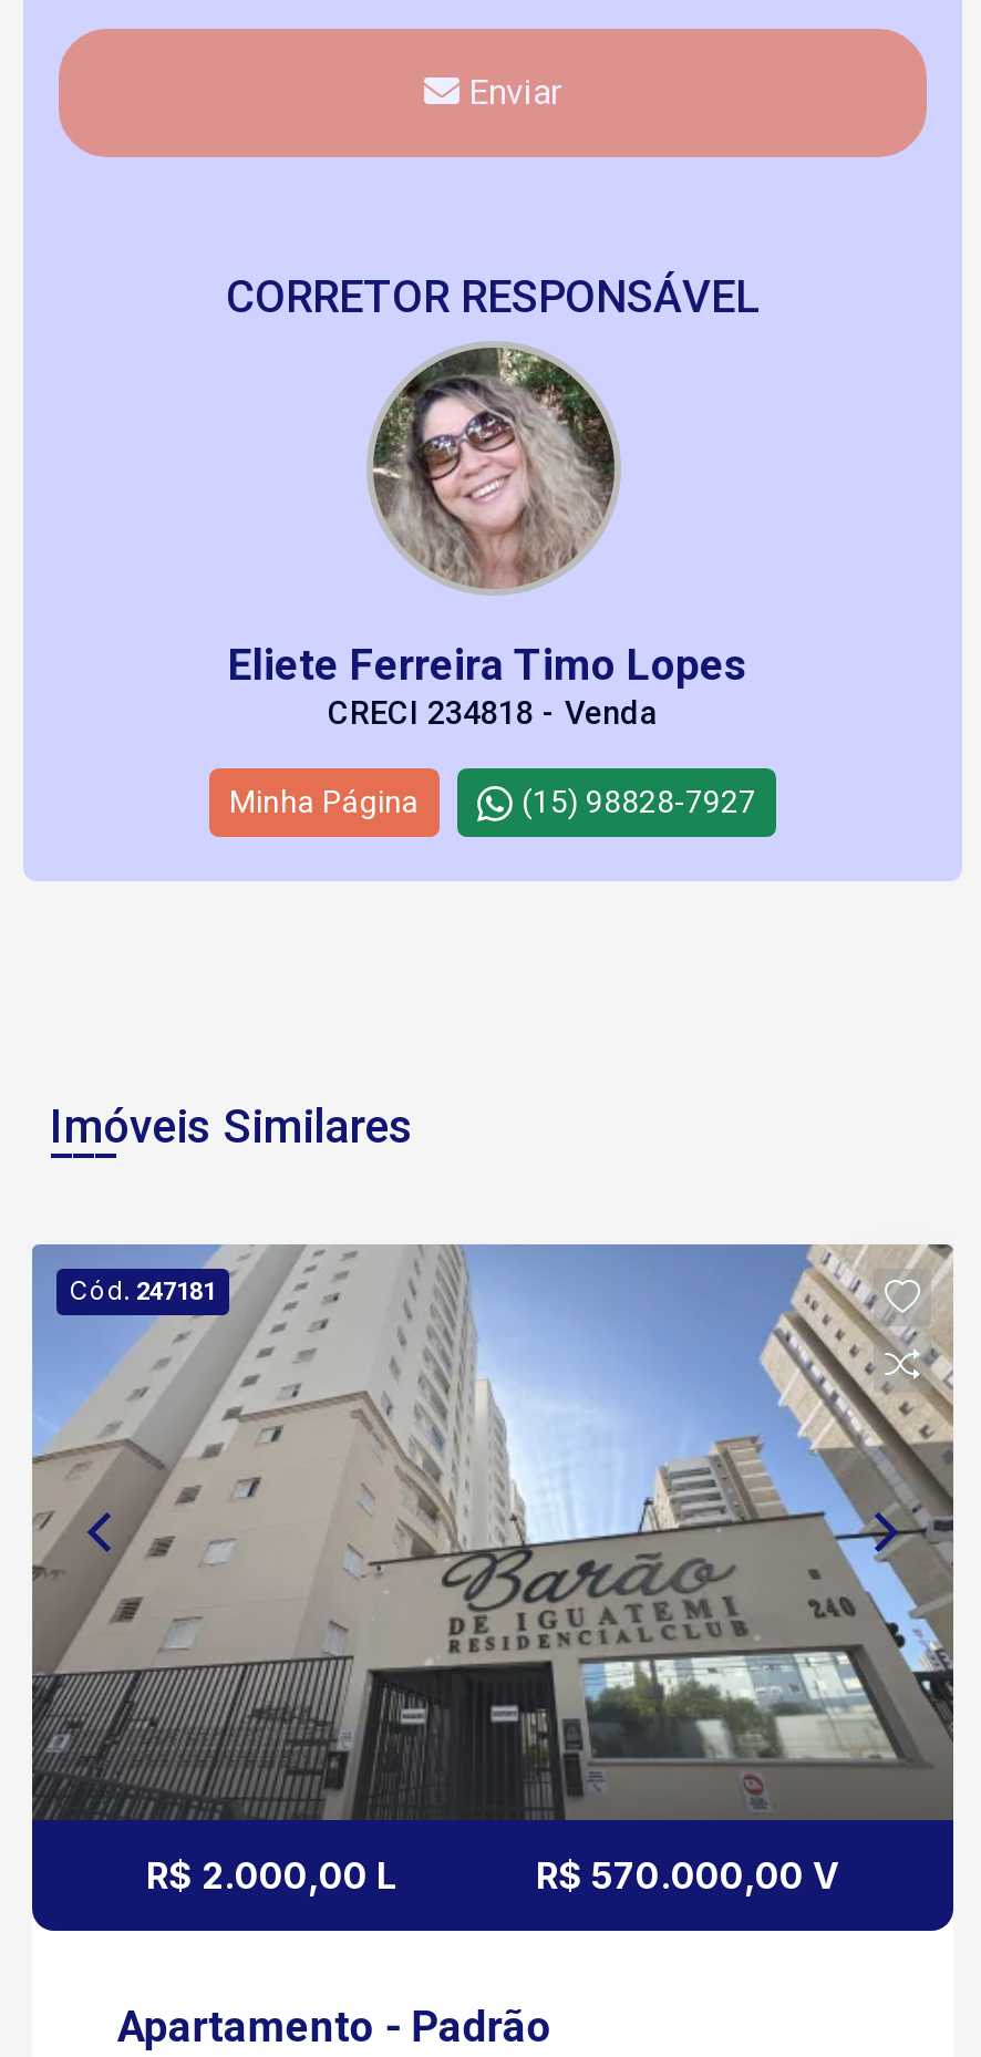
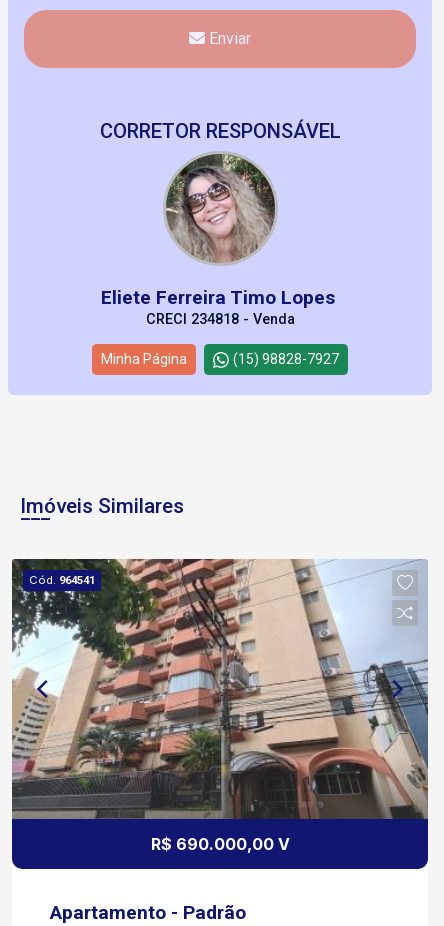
[30,1242,956,1820] [image] | Cód. 247181 -> [11,558,428,819] [image] | Cód. 964541
[146,1853,839,1898] R$ 2.000,00 L | R$ 570.000,00 V -> [150,834,289,854] R$ 690.000,00 V

